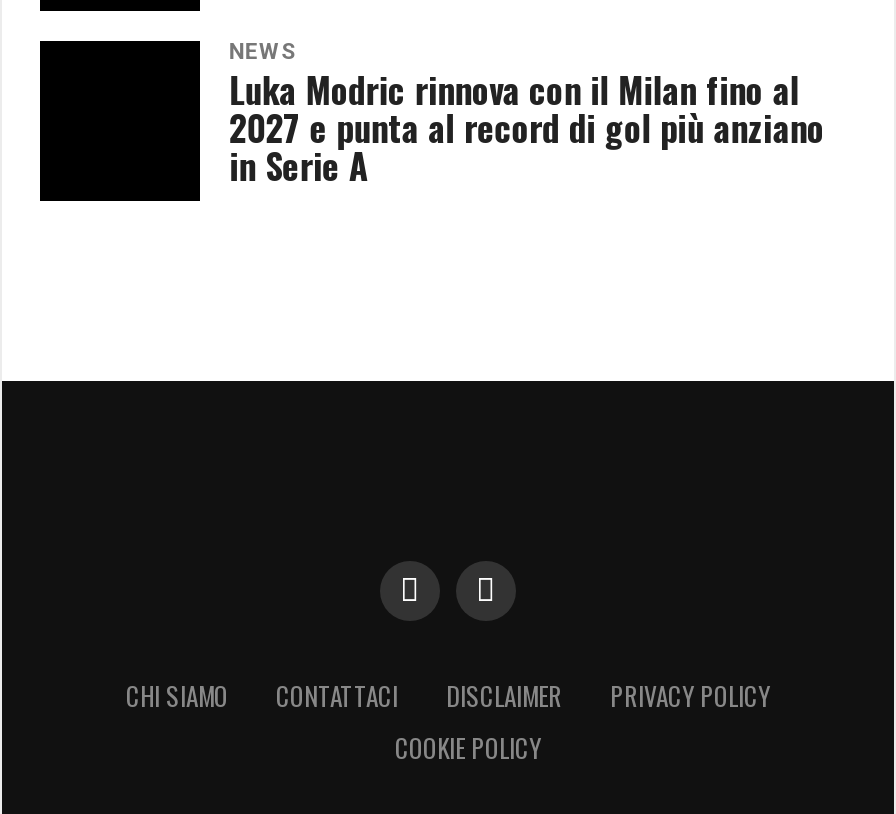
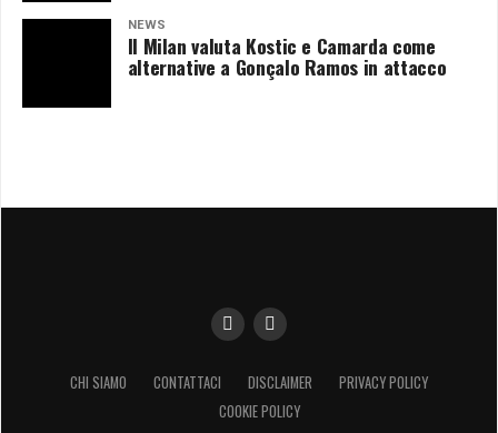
[229,62,824,190] Luka Modric rinnova con il Milan fino al | 2027 e punta al record di gol più anziano | in Serie A -> [127,31,446,81] Il Milan valuta Kostic e Camarda come | alternative a Gonçalo Ramos in attacco

